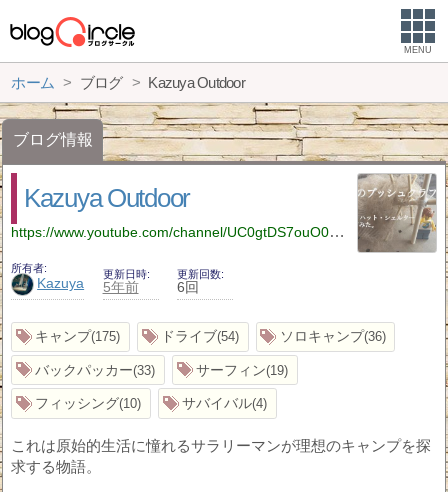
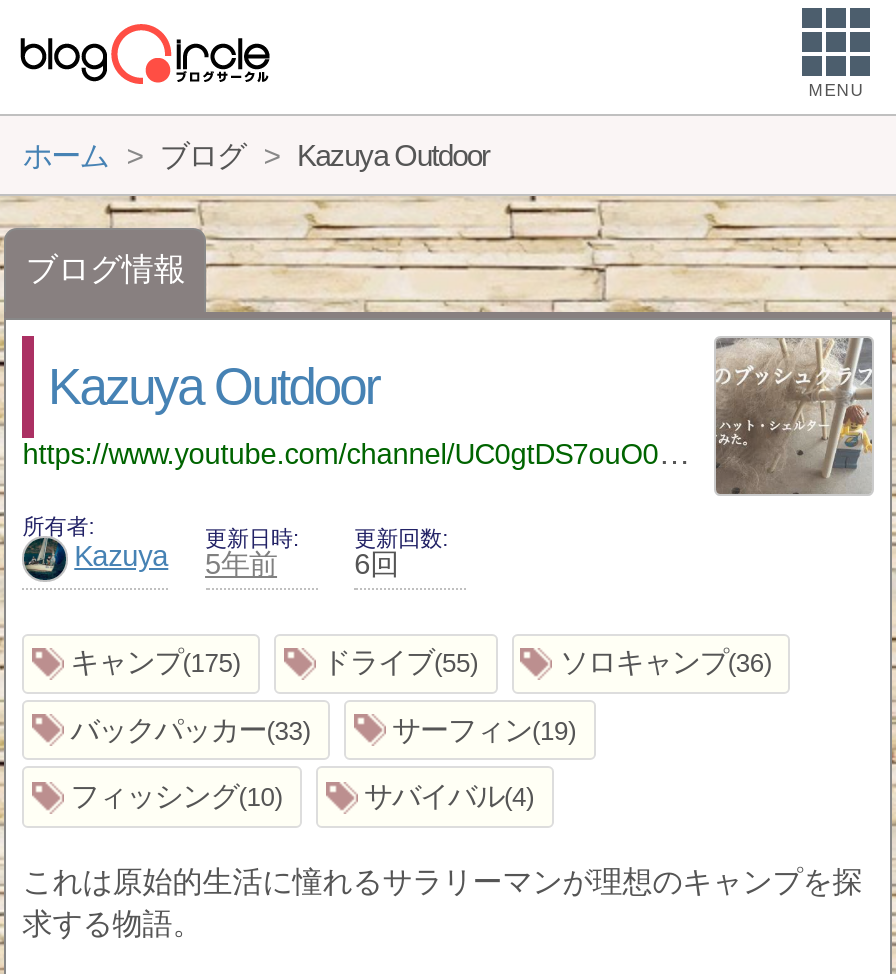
[161,328,235,344] ドライブ 54 -> [322,647,470,679] ドライブ 55

